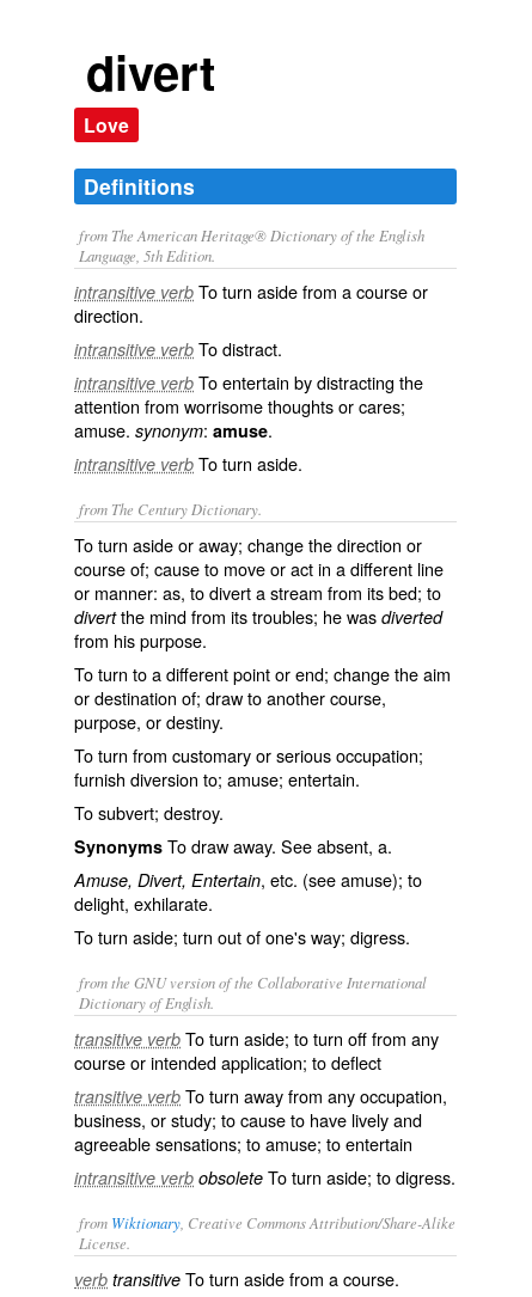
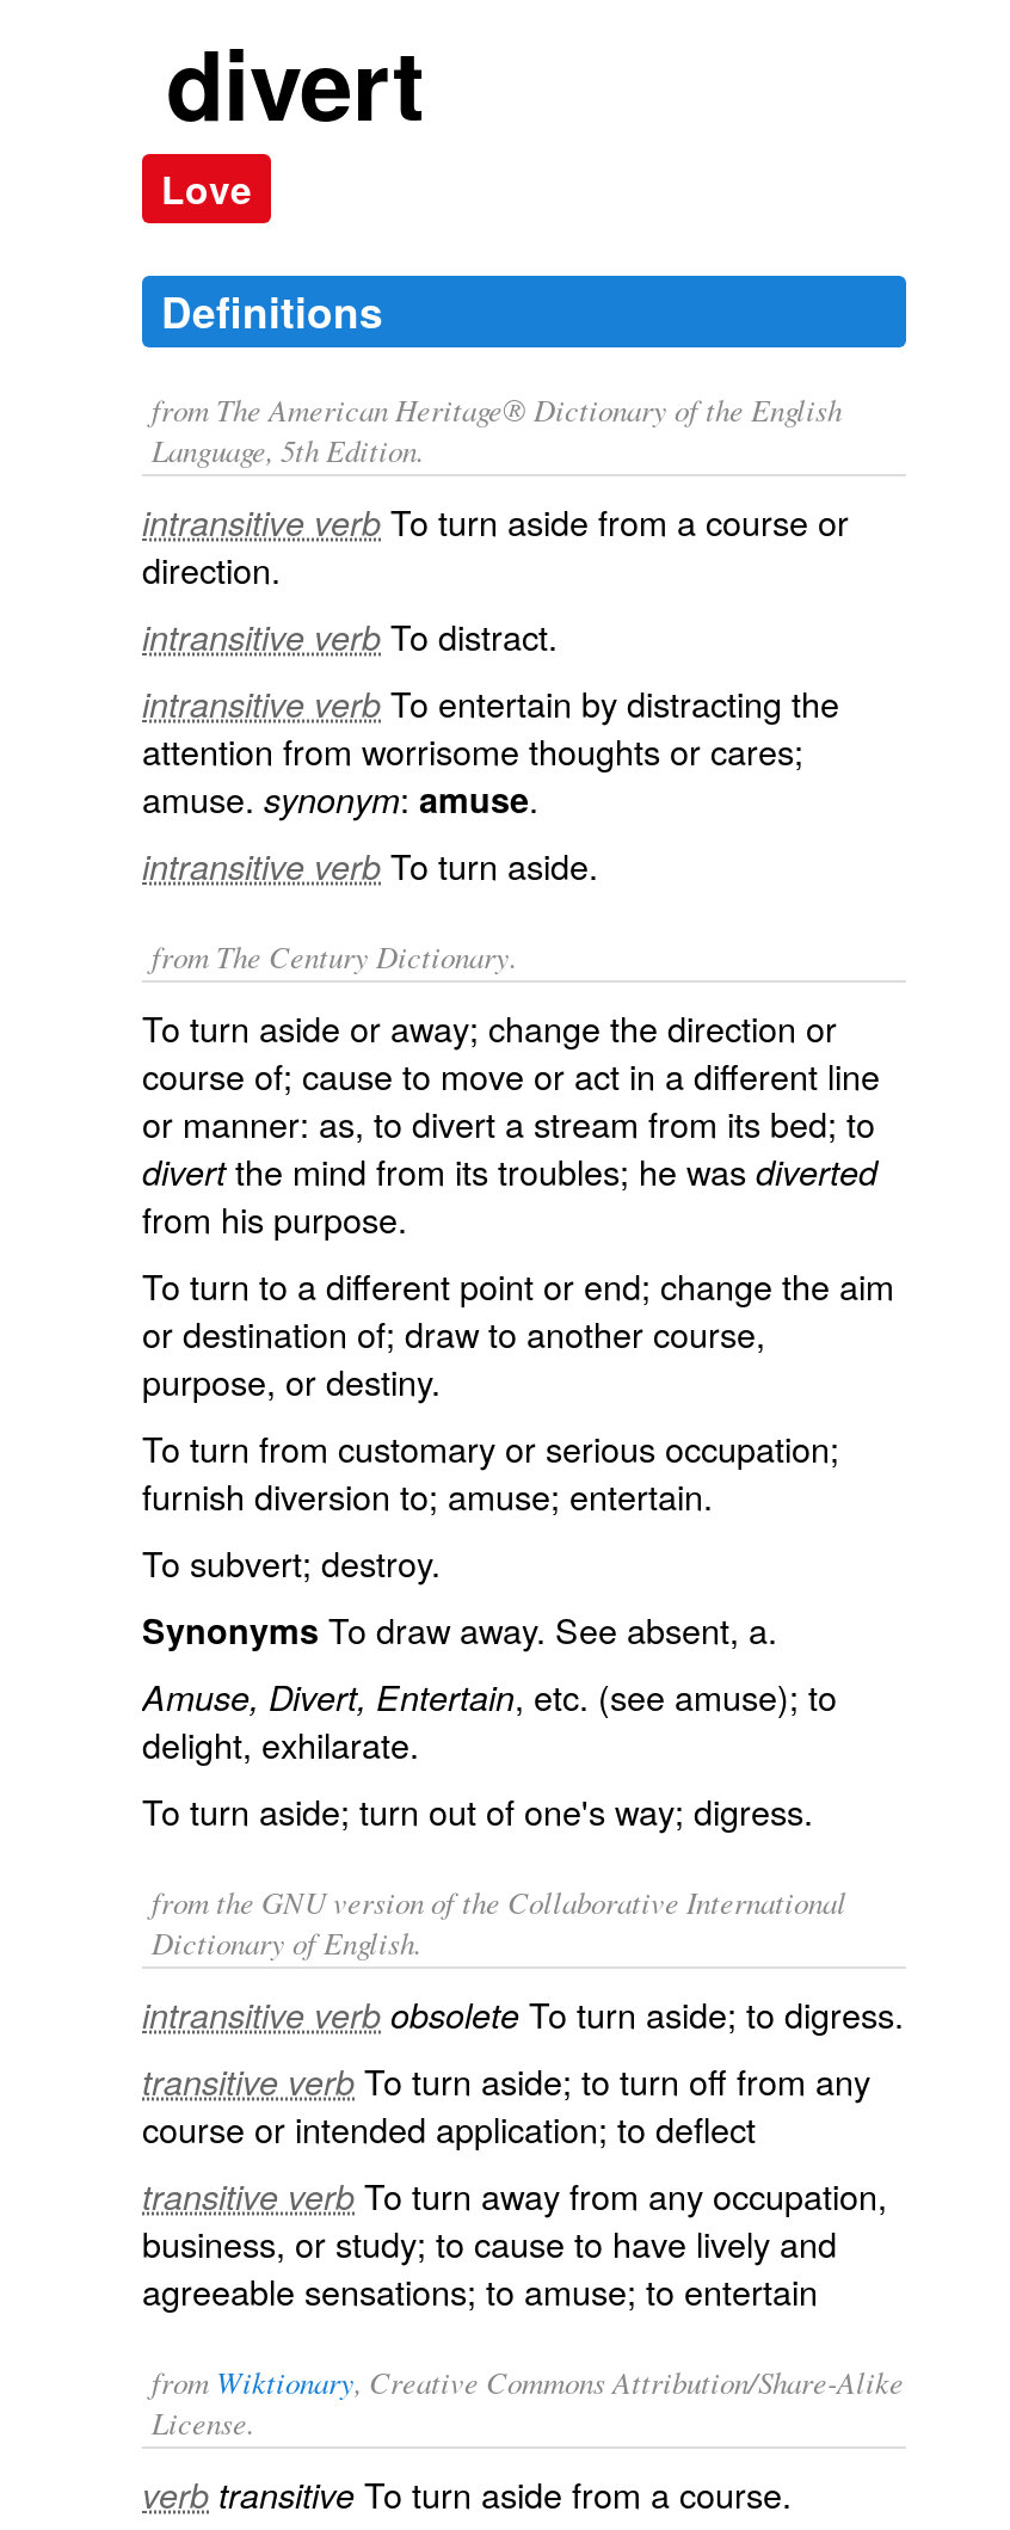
moved [74,1026,447,1156] -> [142,2055,887,2315]: transitive verb To turn aside; to turn off from any | course or intended application; to deflect | transitive verb To turn away from any occupation, | business, or study; to cause to have lively and | agreeable sensations; to amuse; to entertain
moved [74,1164,455,1189] -> [142,1988,904,2038]: intransitive verb obsolete To turn aside; to digress.

